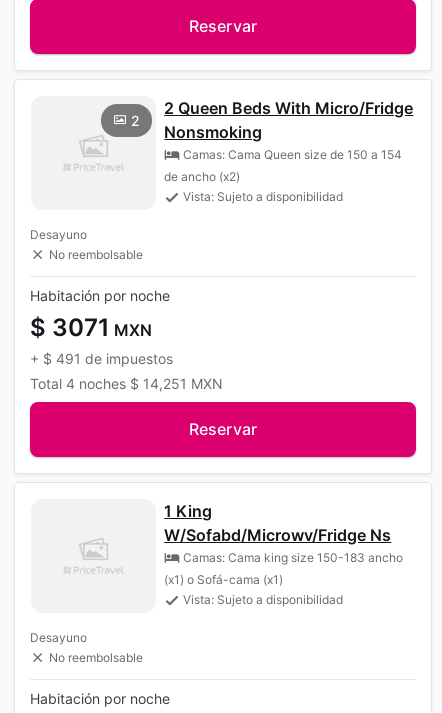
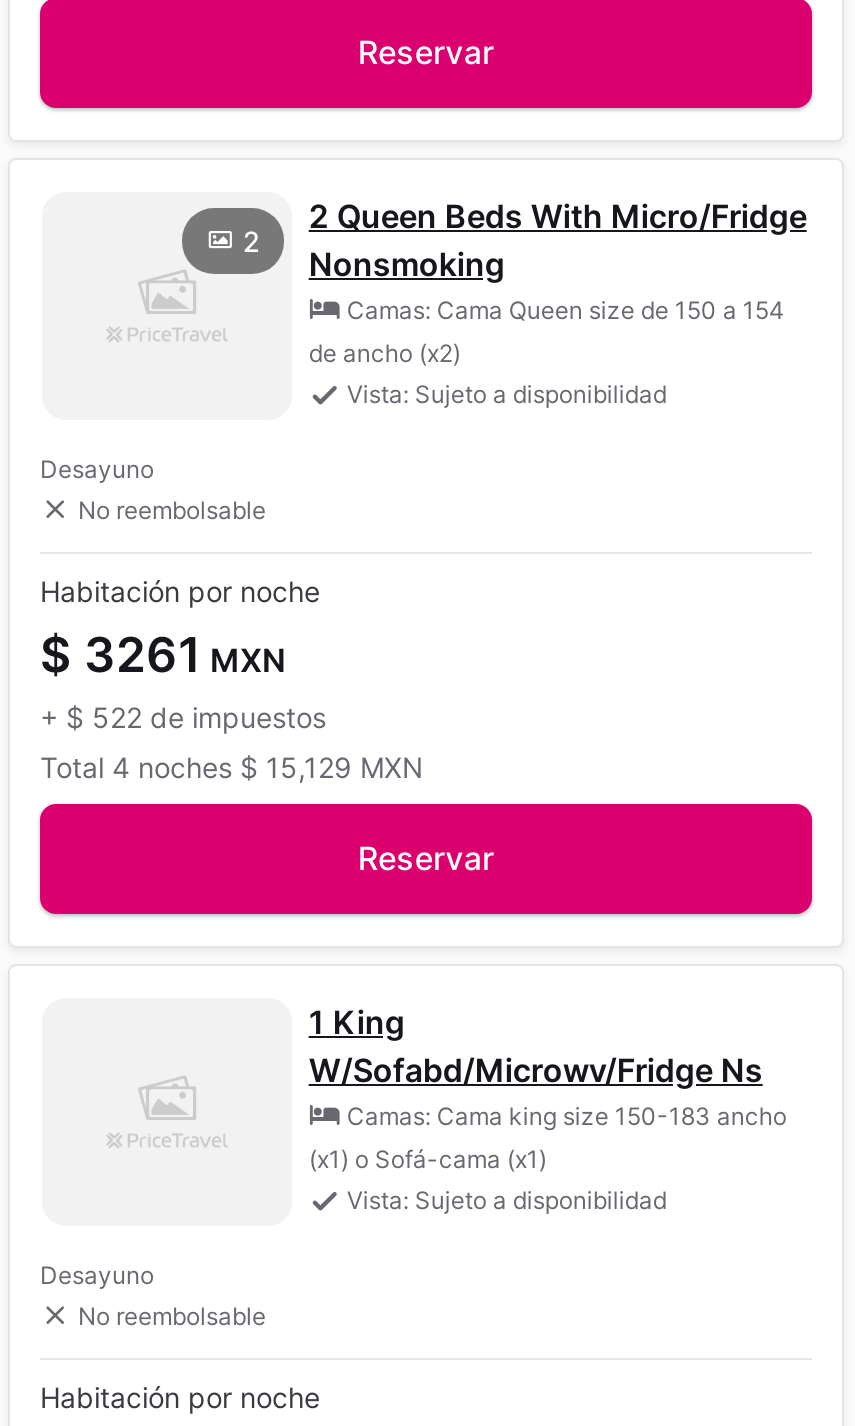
[30,313,152,342] $ 3071 MXN -> [40,625,286,683] $ 3261 MXN
[30,350,173,367] + $ 491 de impuestos -> [40,699,326,733] + $ 522 de impuestos
[30,375,223,392] Total 4 noches $ 14,251 MXN -> [40,749,424,783] Total 4 noches $ 15,129 MXN

